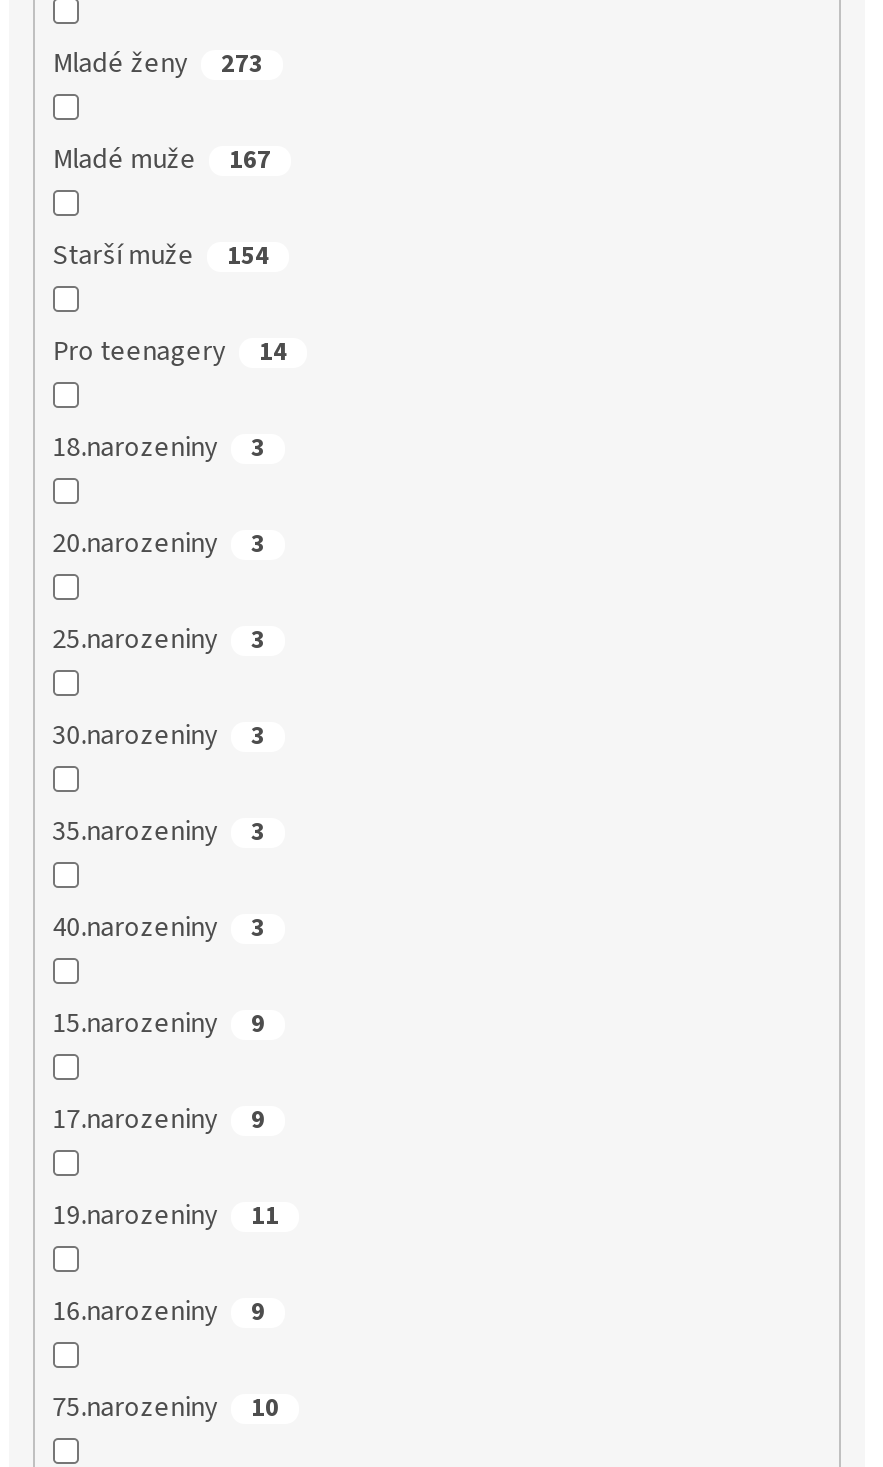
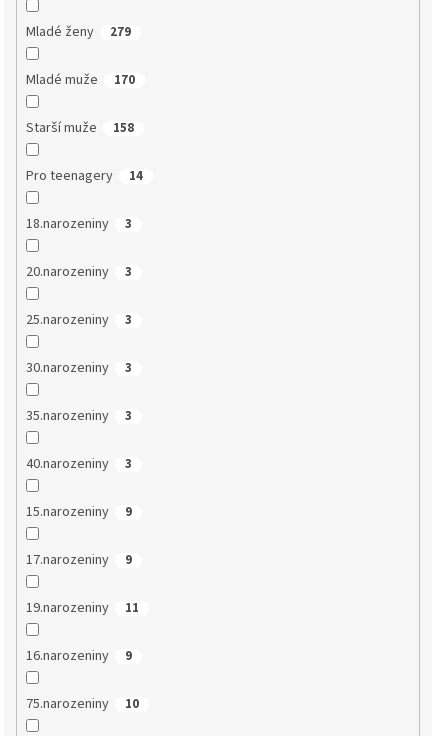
[53,44,263,84] Mladé ženy 273 -> [26,22,131,42] Mladé ženy 279
[53,140,271,180] Mladé muže 167 -> [26,70,135,90] Mladé muže 170
[53,236,269,276] Starší muže 154 -> [26,118,134,138] Starší muže 158

